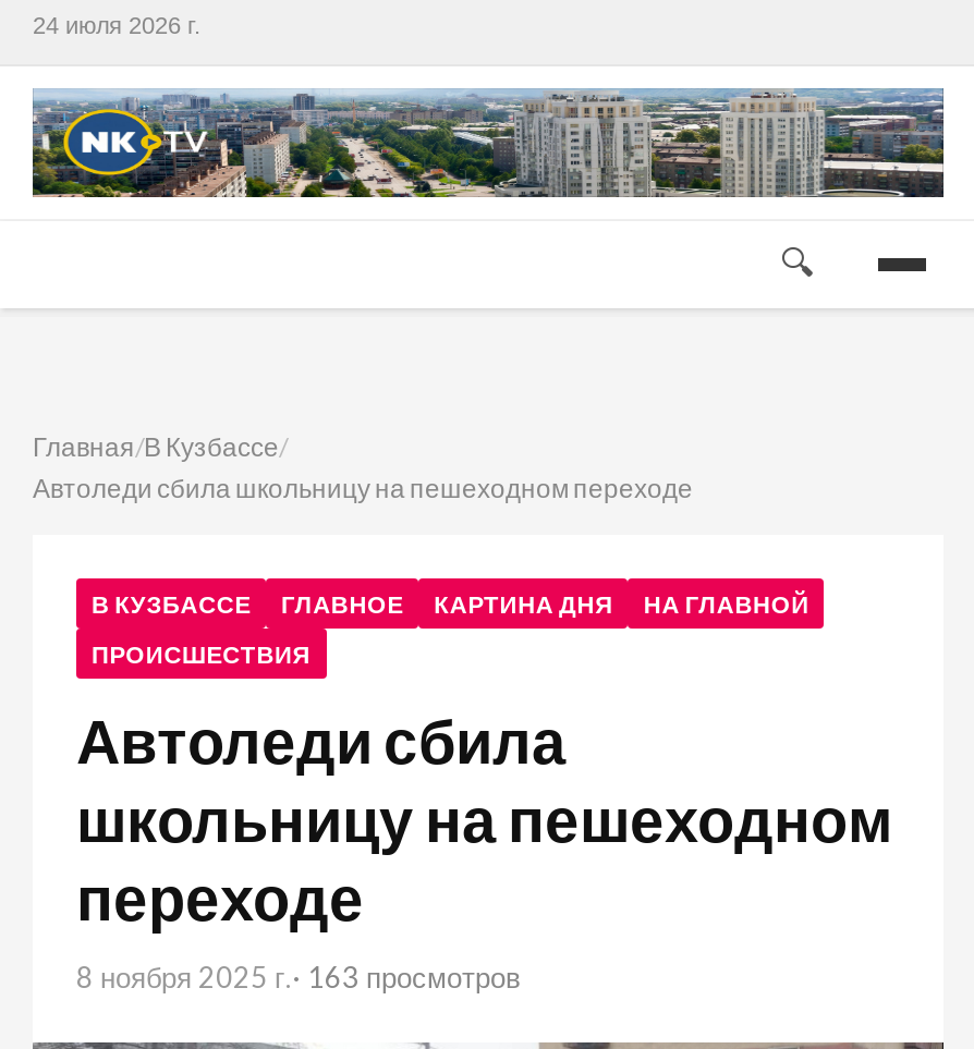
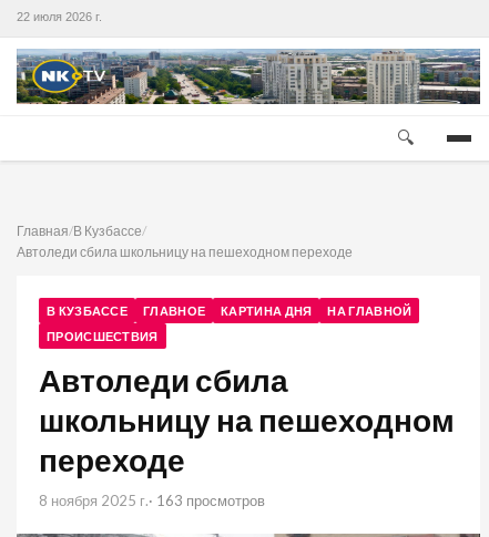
[33,12,200,38] 24 июля 2026 г. -> [17,10,102,23] 22 июля 2026 г.

